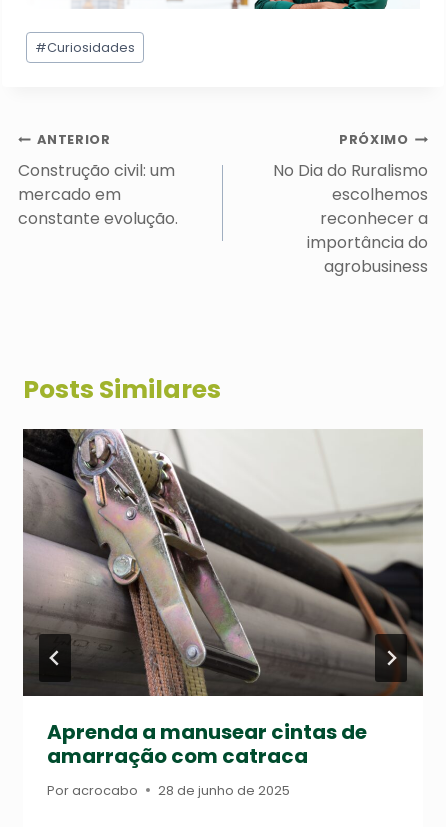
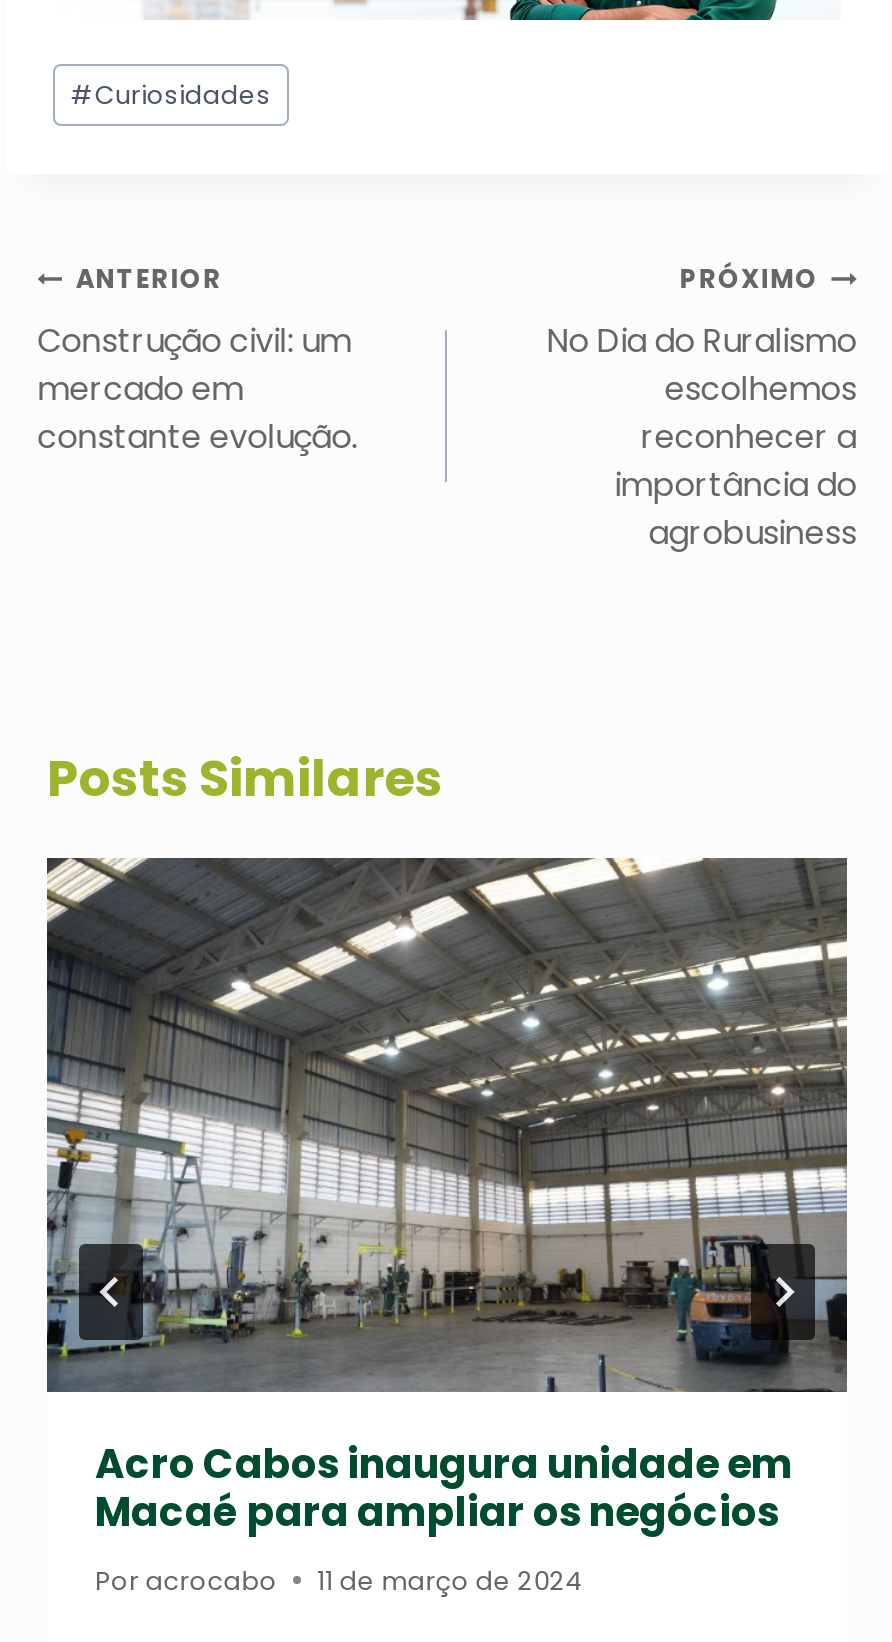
[22,428,424,770] [image] | Aprenda a manusear cintas de | amarração com catraca -> [45,856,849,1539] [image] | Acro Cabos inaugura unidade em | Macaé para ampliar os negócios
[47,781,290,798] Por acrocabo 28 de junho de 2025 -> [95,1563,581,1597] Por acrocabo 11 de março de 2024

